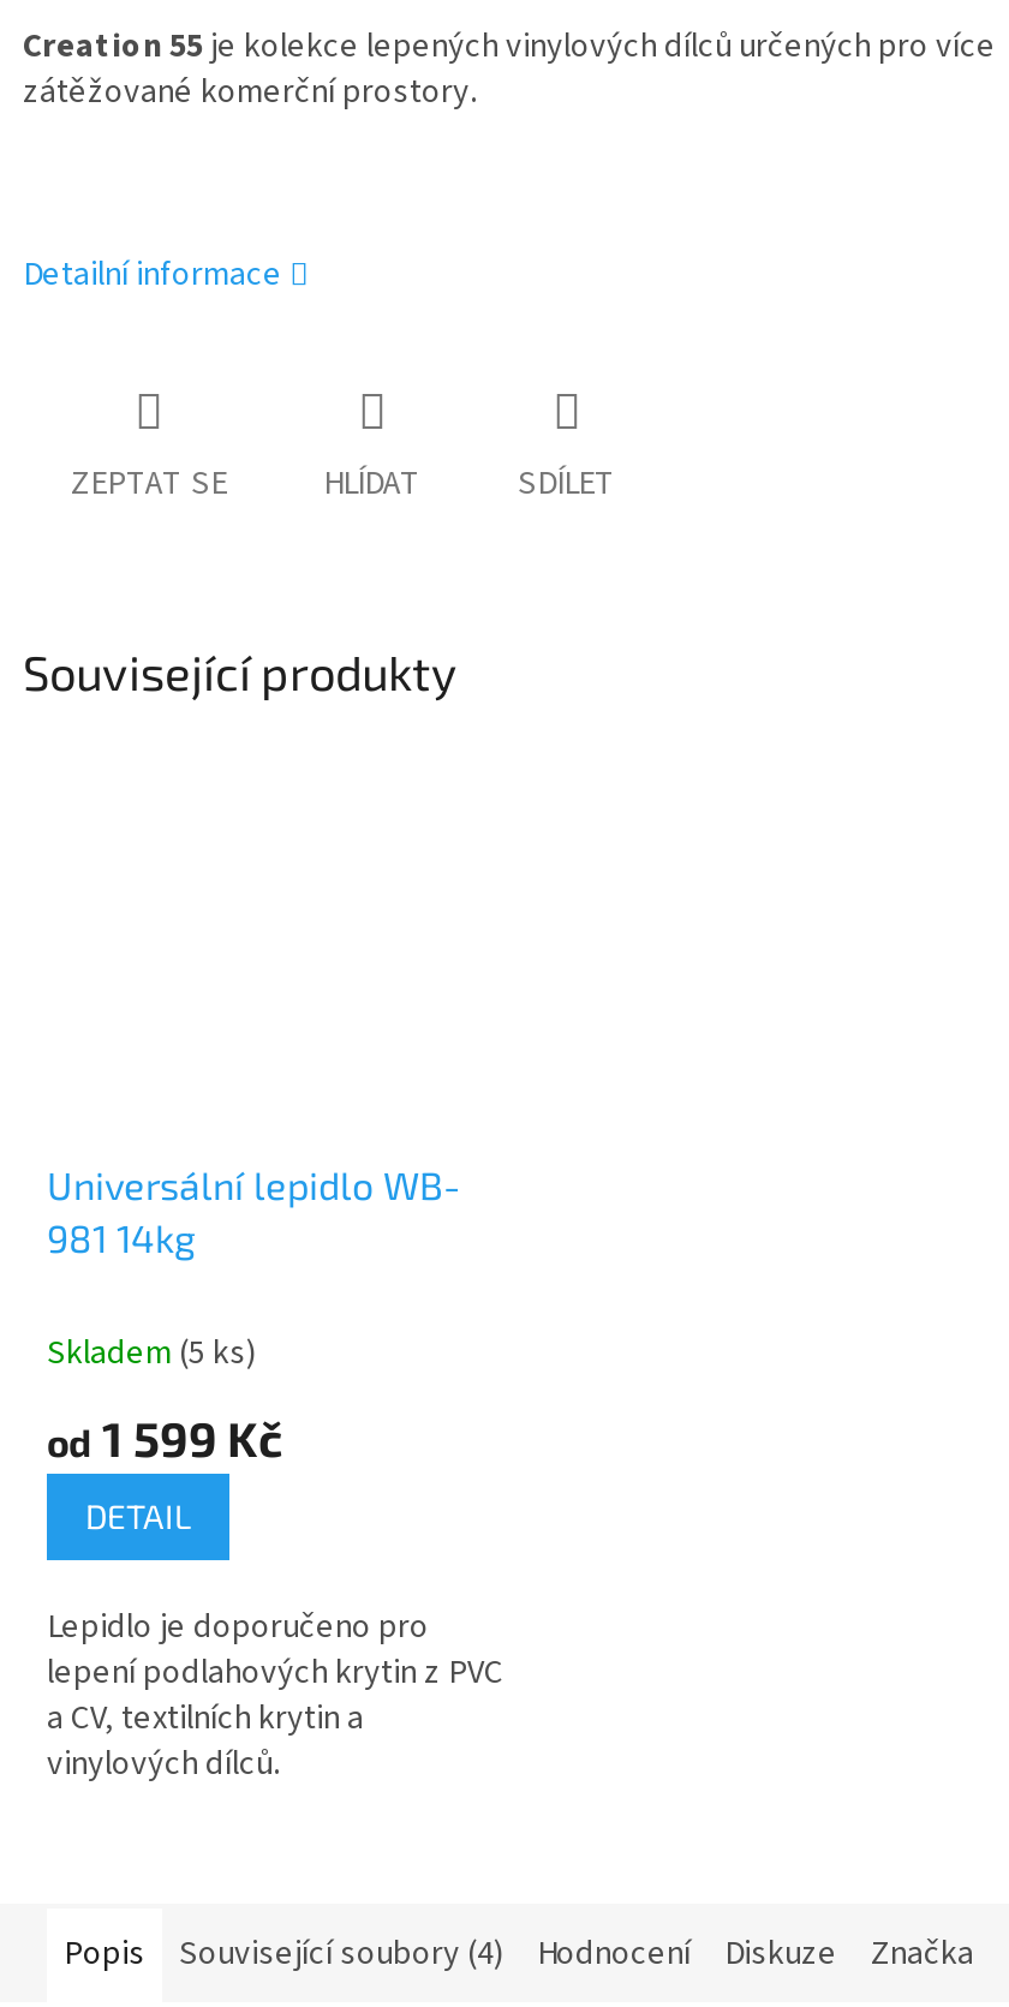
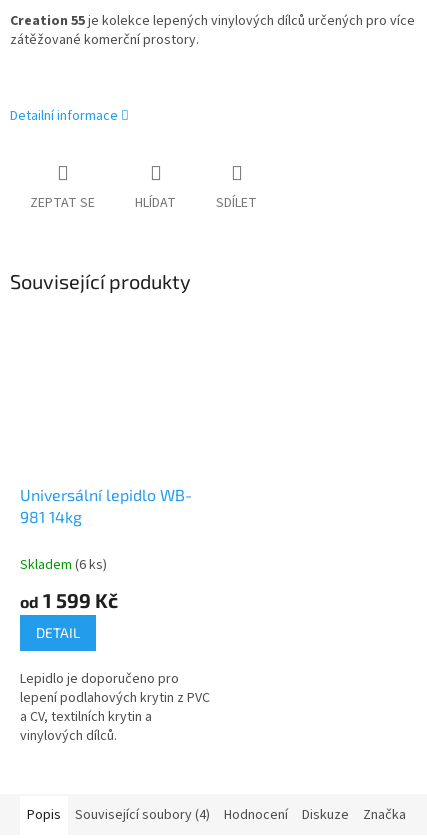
[47,1328,256,1376] Skladem (5 ks) -> [20,554,107,574] Skladem (6 ks)

